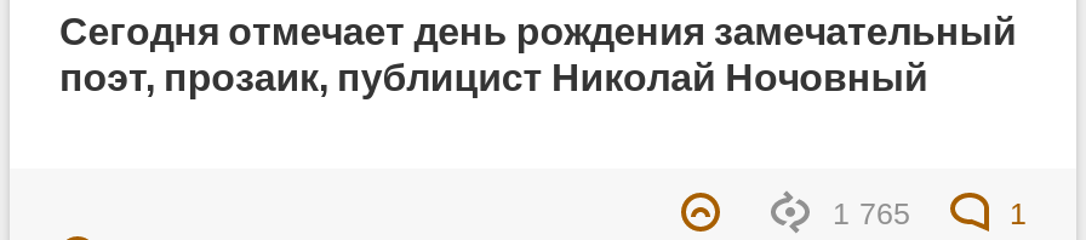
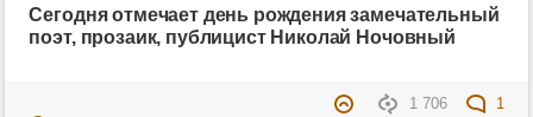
[823,198,910,232] 1 765 -> [404,96,447,113] 1 706

